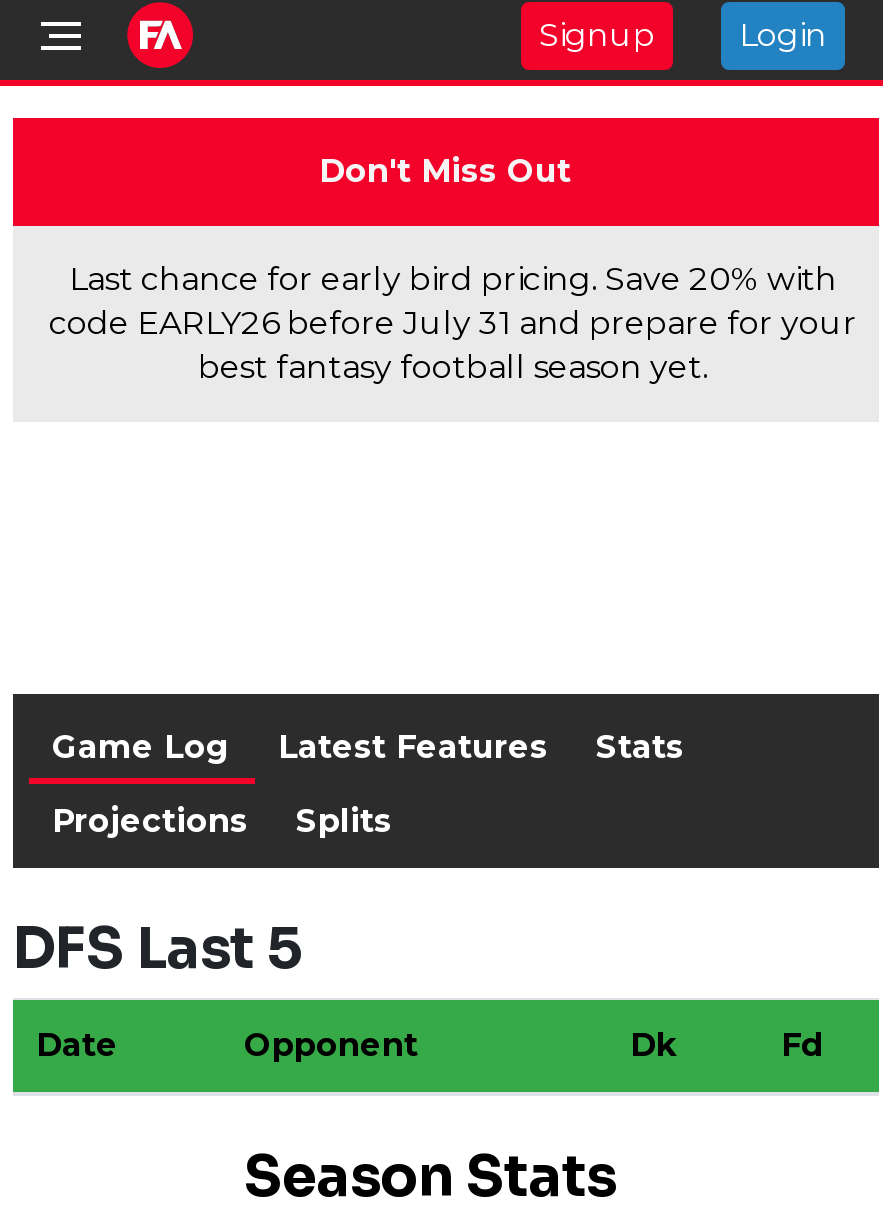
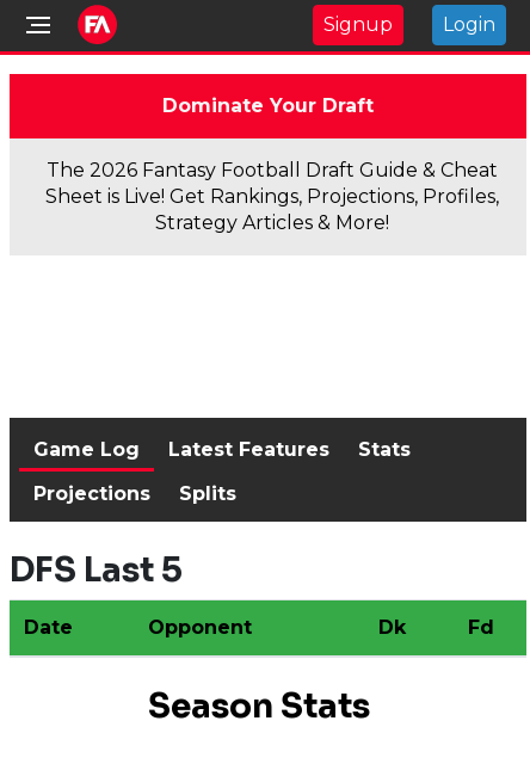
[319,152,571,190] Don't Miss Out -> [162,94,373,117] Dominate Your Draft
[49,260,857,386] Last chance for early bird pricing. Save 20% with | code EARLY26 before July 31 and prepare for your | best fantasy football season yet. -> [45,159,499,234] The 2026 Fantasy Football Draft Guide & Cheat | Sheet is Live! Get Rankings, Projections, Profiles, | Strategy Articles & More!

